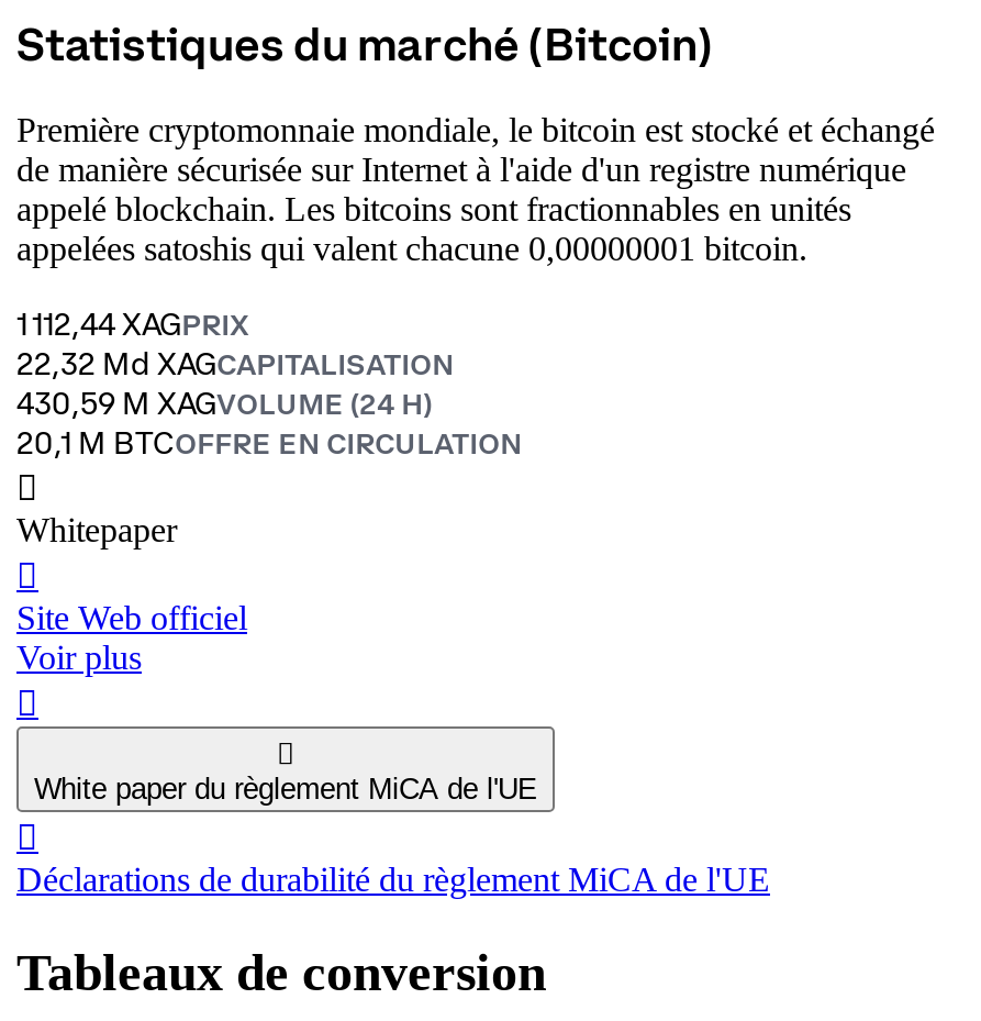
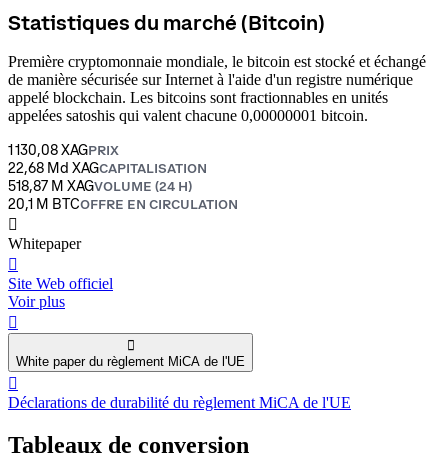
[16,304,249,343] 1 112,44 XAGPRIX -> [8,141,119,159] 1 130,08 XAGPRIX
[16,343,454,383] 22,32 Md XAGCAPITALISATION -> [8,159,207,177] 22,68 Md XAGCAPITALISATION
[16,383,432,422] 430,59 M XAGVOLUME (24 H) -> [8,177,192,195] 518,87 M XAGVOLUME (24 H)

